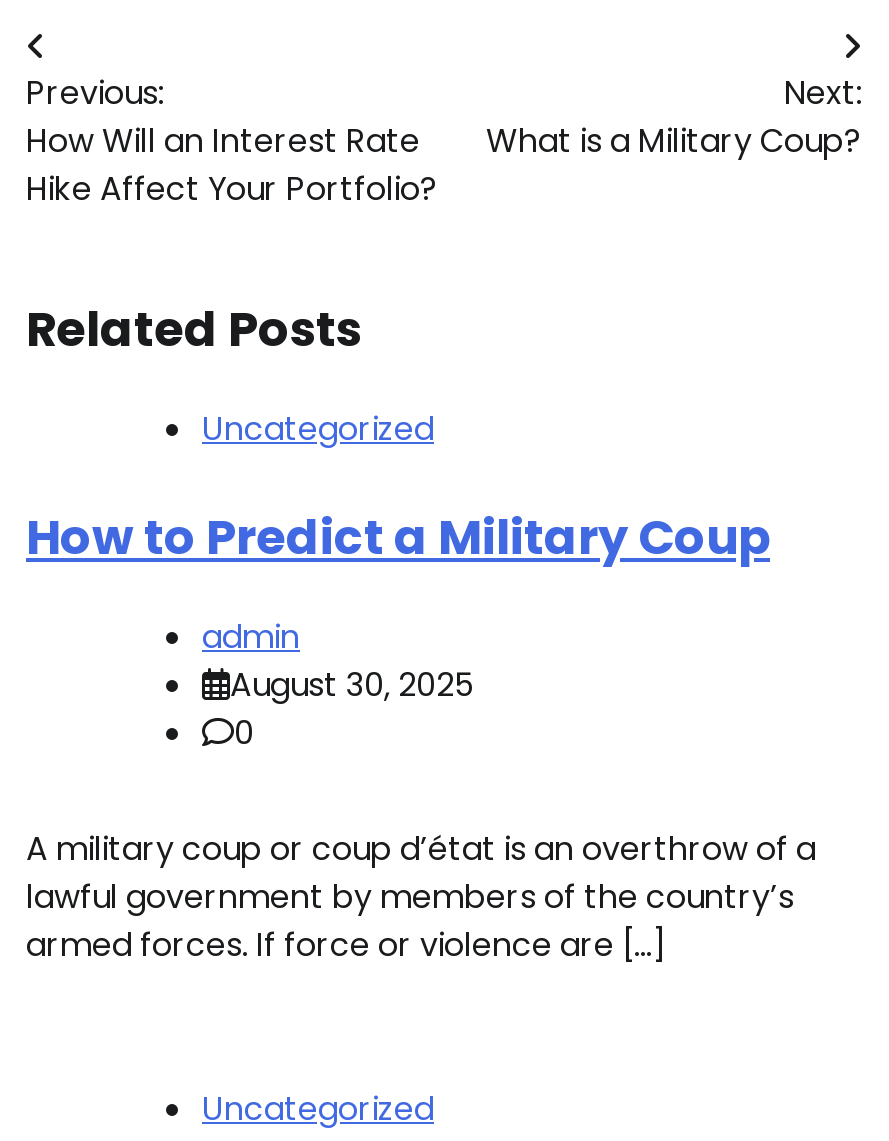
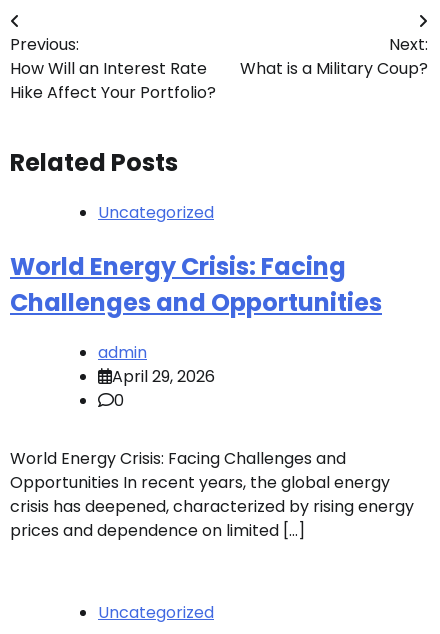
[26,504,770,570] How to Predict a Military Coup -> [10,250,382,319] World Energy Crisis: Facing | Challenges and Opportunities
[230,661,474,707] August 30, 2025 -> [112,365,215,388] April 29, 2026
[26,825,816,967] A military coup or coup d’état is an overthrow of a | lawful government by members of the country’s | armed forces. If force or violence are […] -> [10,447,414,542] World Energy Crisis: Facing Challenges and | Opportunities In recent years, the global energy | crisis has deepened, characterized by rising energy | prices and dependence on limited […]

